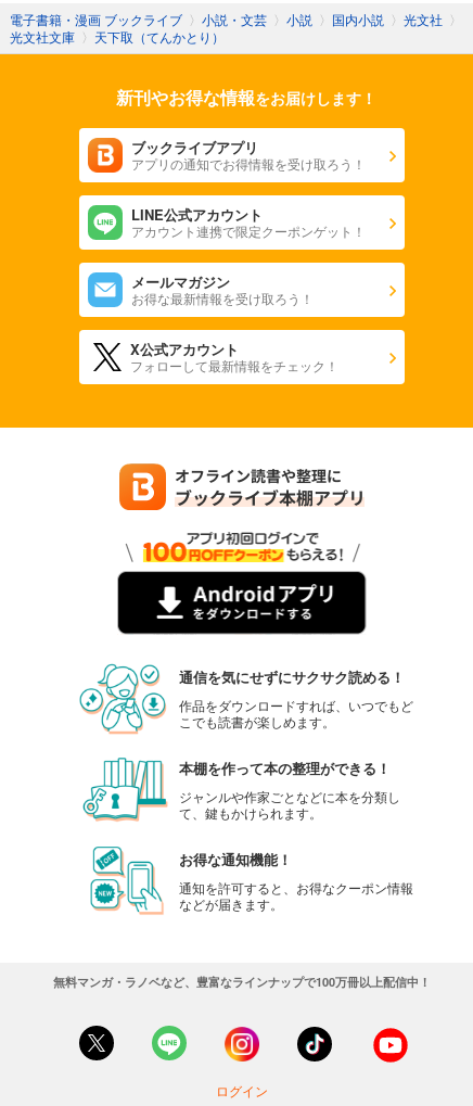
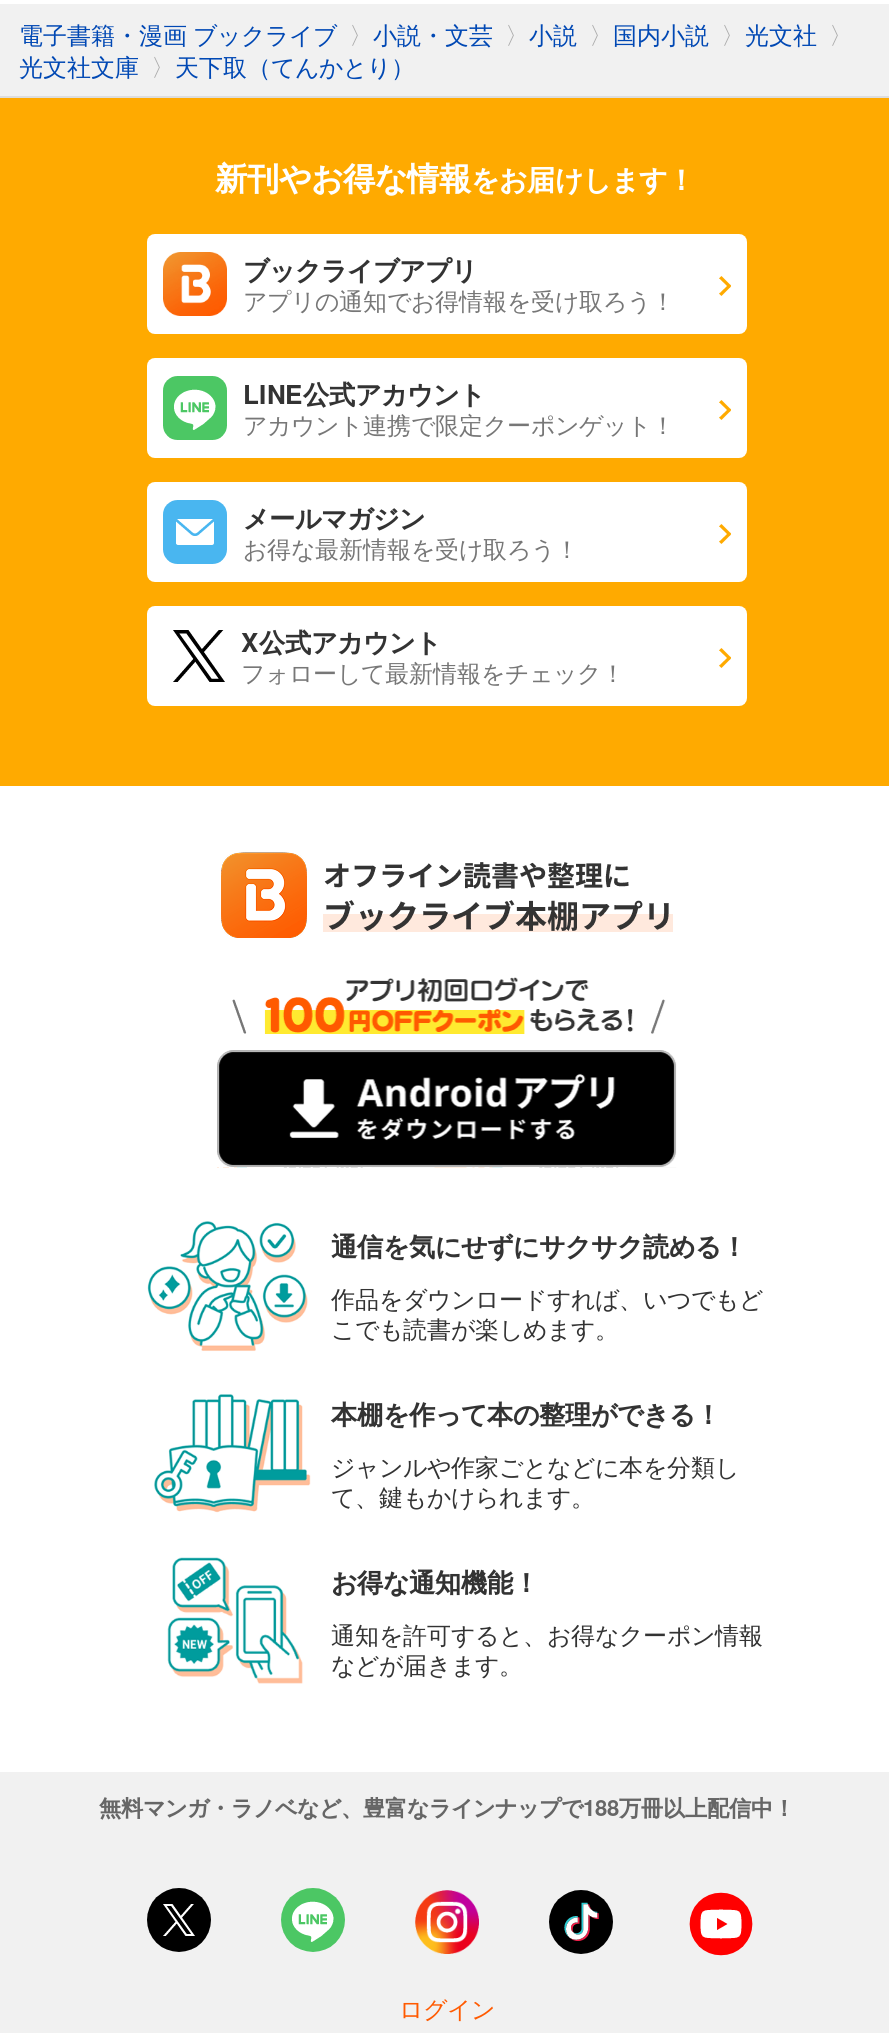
[53,973,431,990] 無料マンガ・ラノベなど、豊富なラインナップで100万冊以上配信中！ -> [99,1791,795,1821] 無料マンガ・ラノベなど、豊富なラインナップで188万冊以上配信中！

